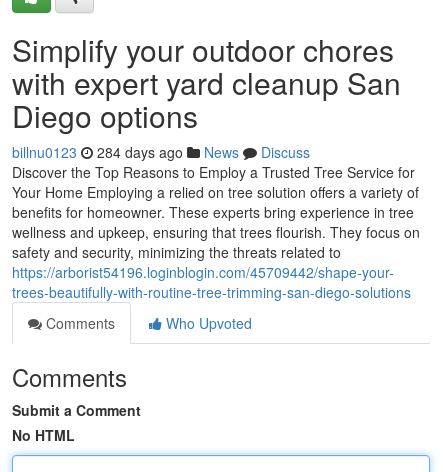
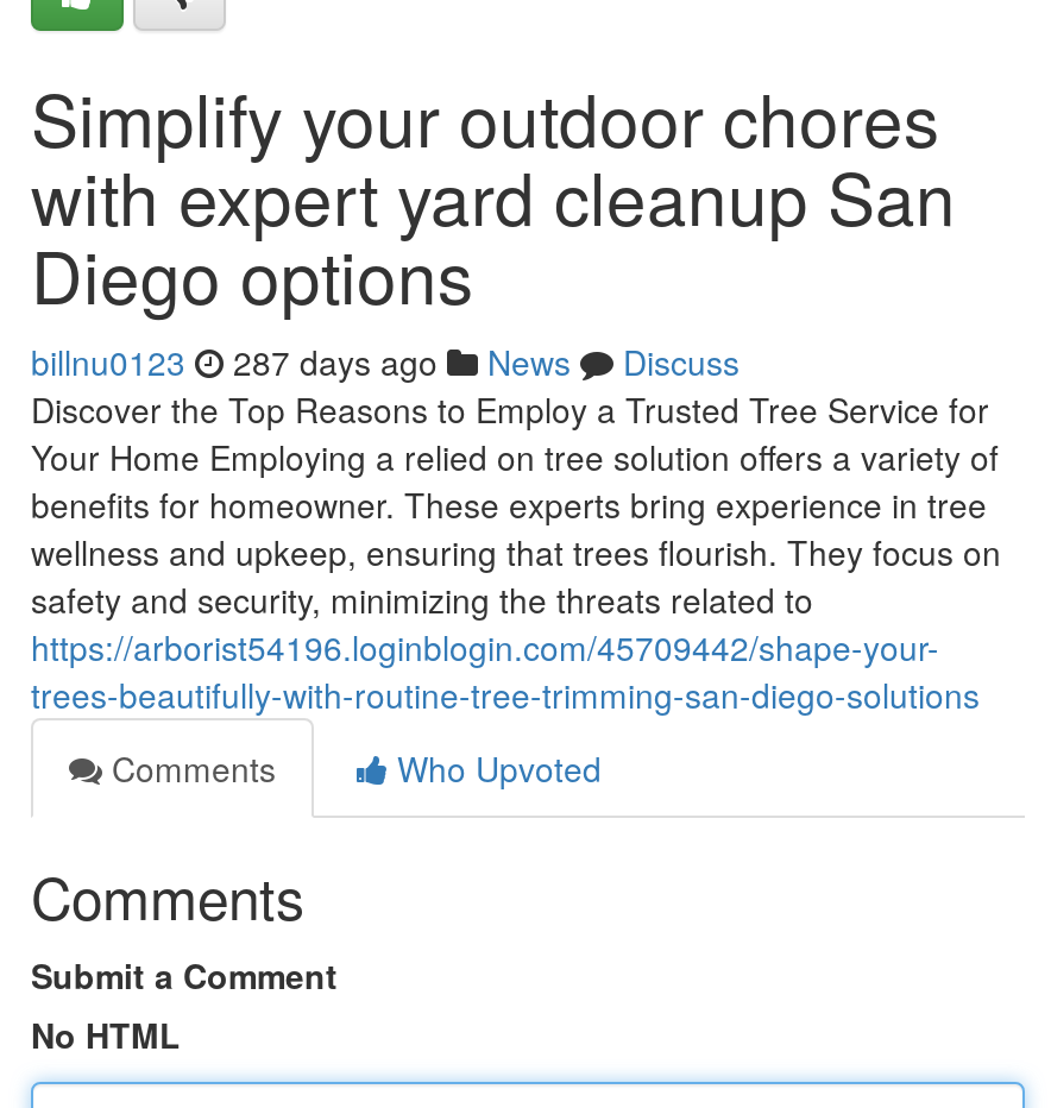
[12,142,310,162] billnu0123 284 days ago News Discuss -> [31,338,740,385] billnu0123 287 days ago News Discuss

